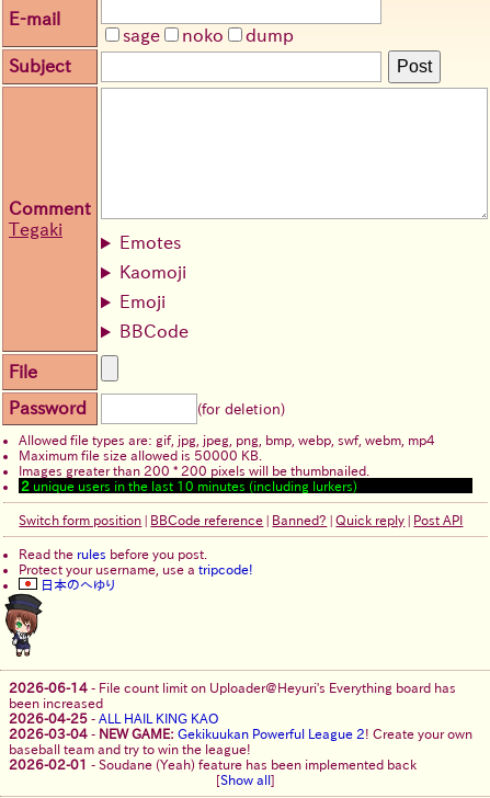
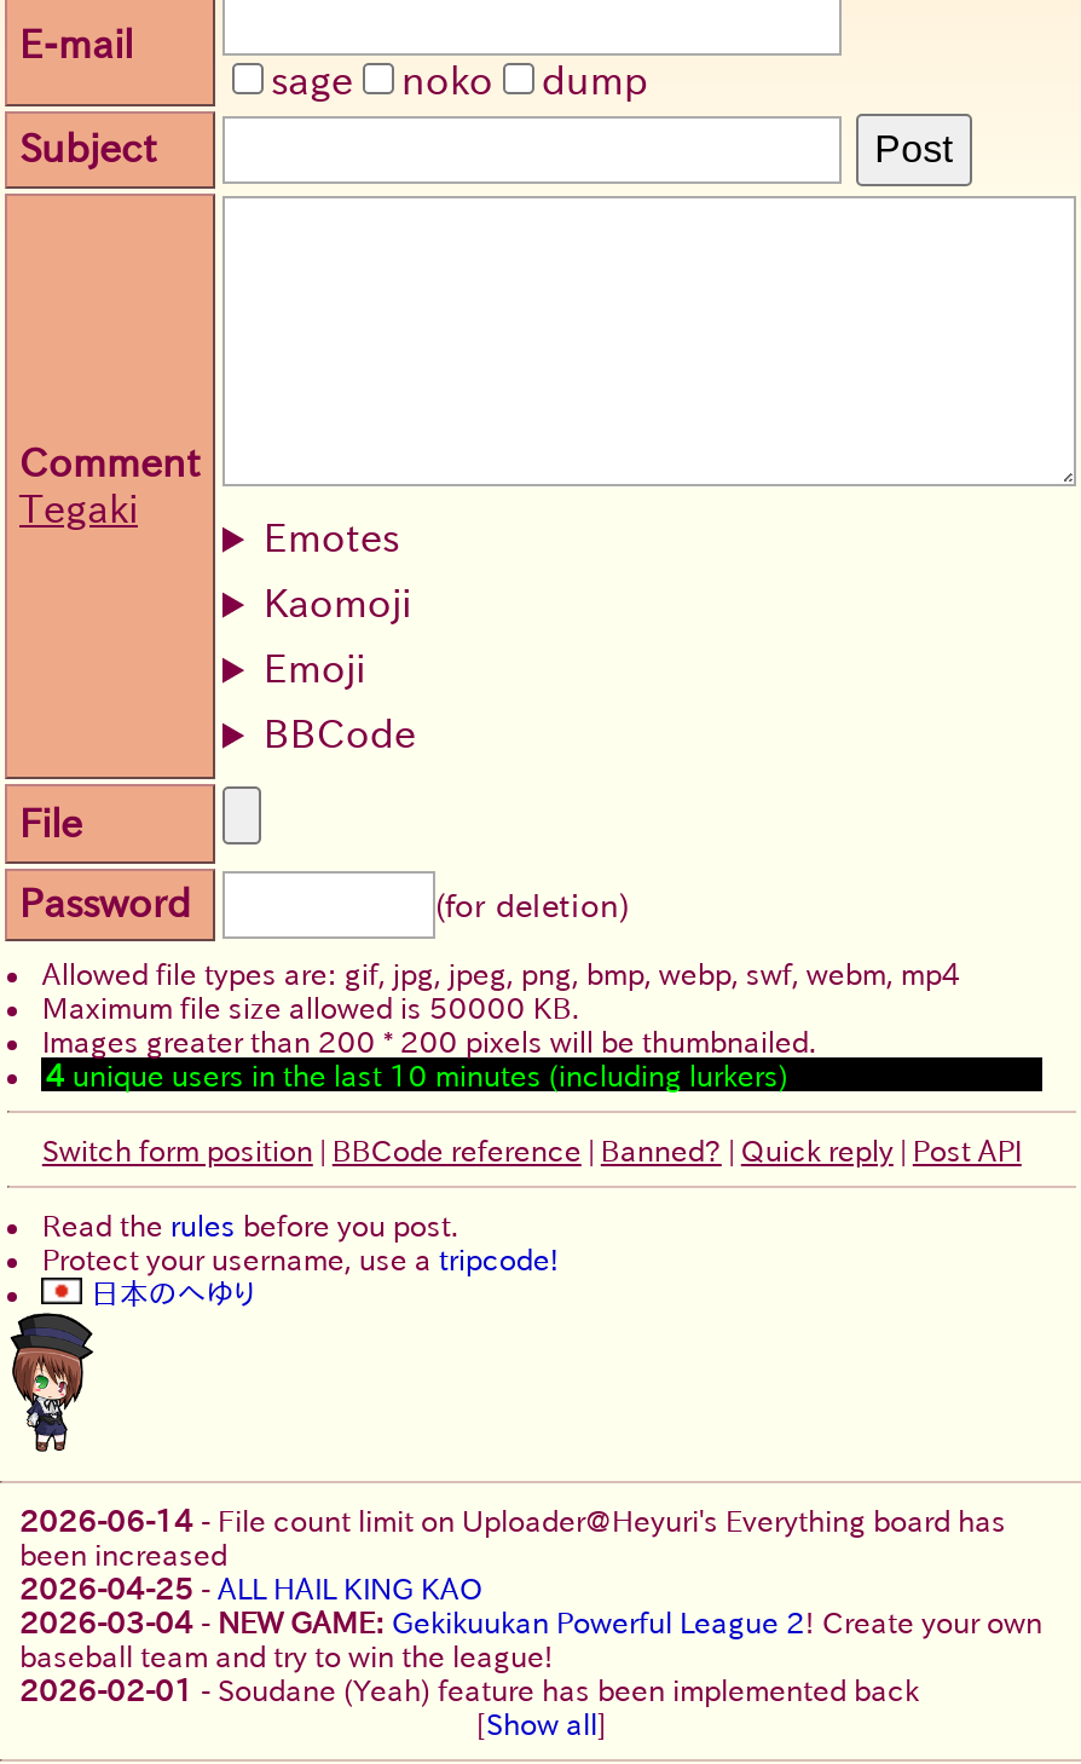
[21,479,357,493] 2 unique users in the last 10 minutes (including lurkers) -> [46,1061,788,1090] 4 unique users in the last 10 minutes (including lurkers)

